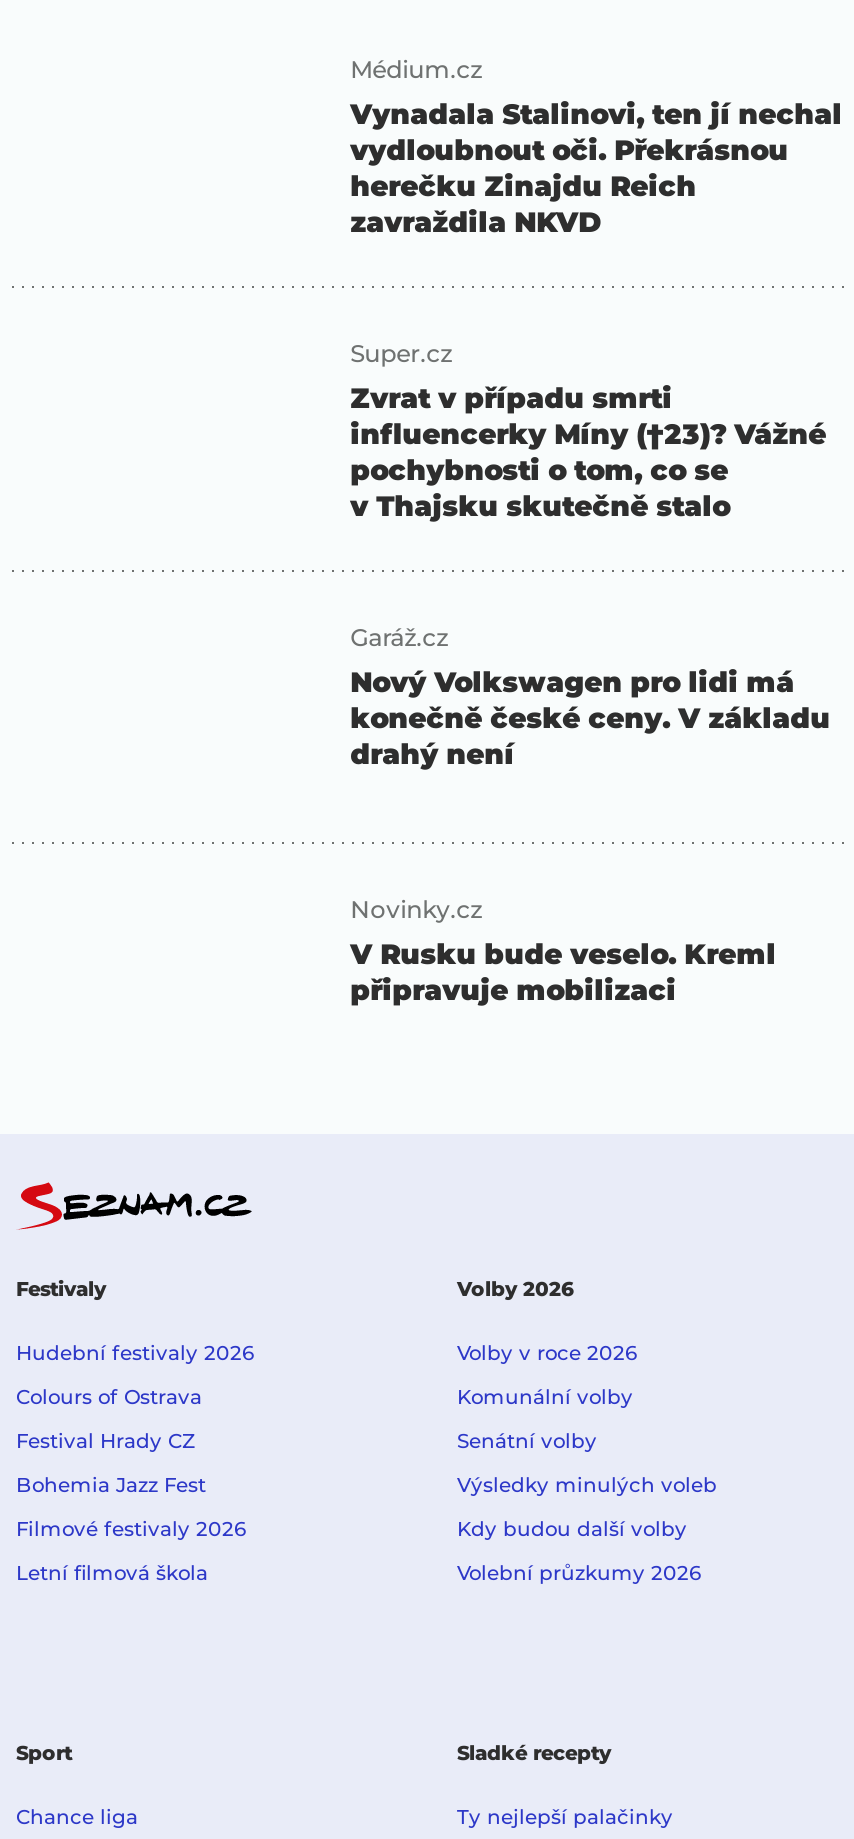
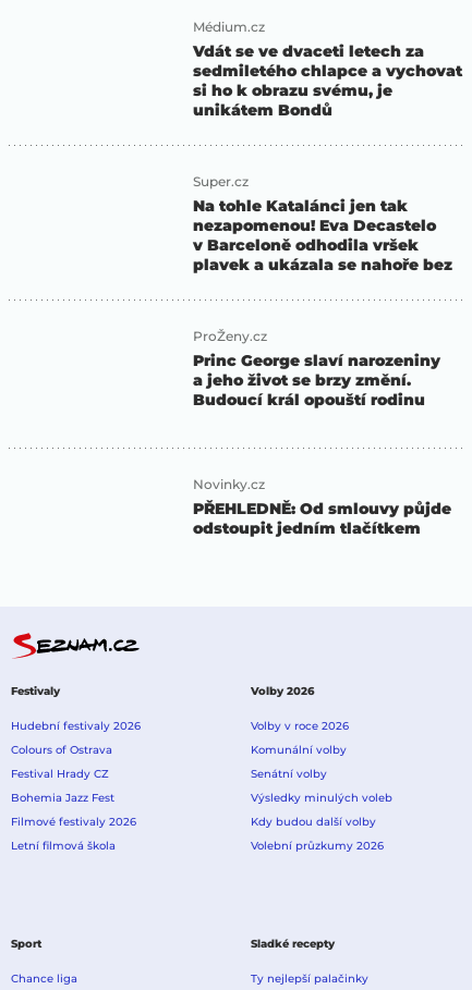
[350,97,842,241] Vynadala Stalinovi, ten jí nechal | vydloubnout oči. Překrásnou | herečku Zinajdu Reich | zavraždila NKVD -> [193,41,462,120] Vdát se ve dvaceti letech za | sedmiletého chlapce a vychovat | si ho k obrazu svému, je | unikátem Bondů
[350,381,826,525] Zvrat v případu smrti | influencerky Míny (†23)? Vážné | pochybnosti o tom, co se | v Thajsku skutečně stalo -> [193,196,452,274] Na tohle Katalánci jen tak | nezapomenou! Eva Decastelo | v Barceloně odhodila vršek | plavek a ukázala se nahoře bez
[350,623,830,773] Garáž.cz | Nový Volkswagen pro lidi má | konečně české ceny. V základu | drahý není -> [193,328,440,409] ProŽeny.cz | Princ George slaví narozeniny | a jeho život se brzy změní. | Budoucí král opouští rodinu
[350,937,776,1009] V Rusku bude veselo. Kreml | připravuje mobilizaci -> [193,499,451,538] PŘEHLEDNĚ: Od smlouvy půjde | odstoupit jedním tlačítkem

